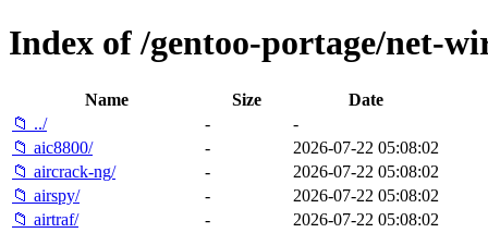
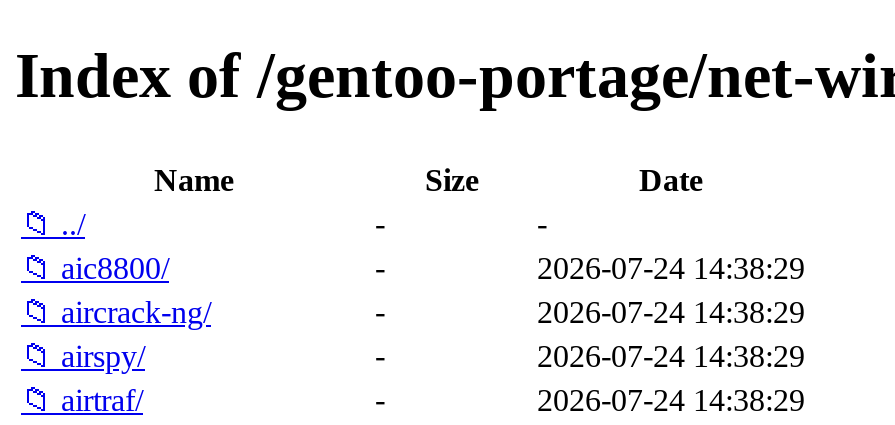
[293,138,439,157] 2026-07-22 05:08:02 -> [537,251,805,285] 2026-07-24 14:38:29
[293,162,439,181] 2026-07-22 05:08:02 -> [537,295,805,329] 2026-07-24 14:38:29
[293,186,439,205] 2026-07-22 05:08:02 -> [537,339,805,373] 2026-07-24 14:38:29
[293,210,439,229] 2026-07-22 05:08:02 -> [537,383,805,417] 2026-07-24 14:38:29

